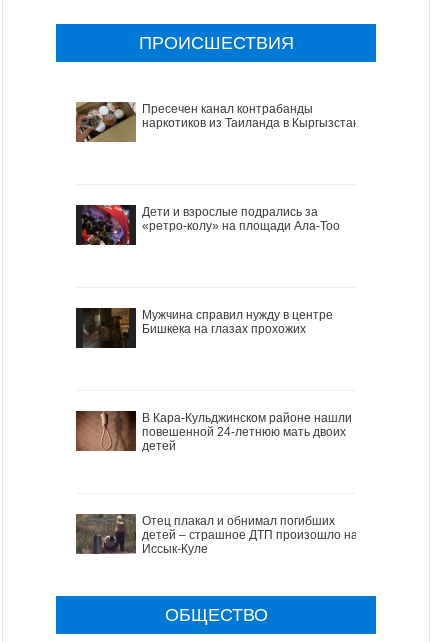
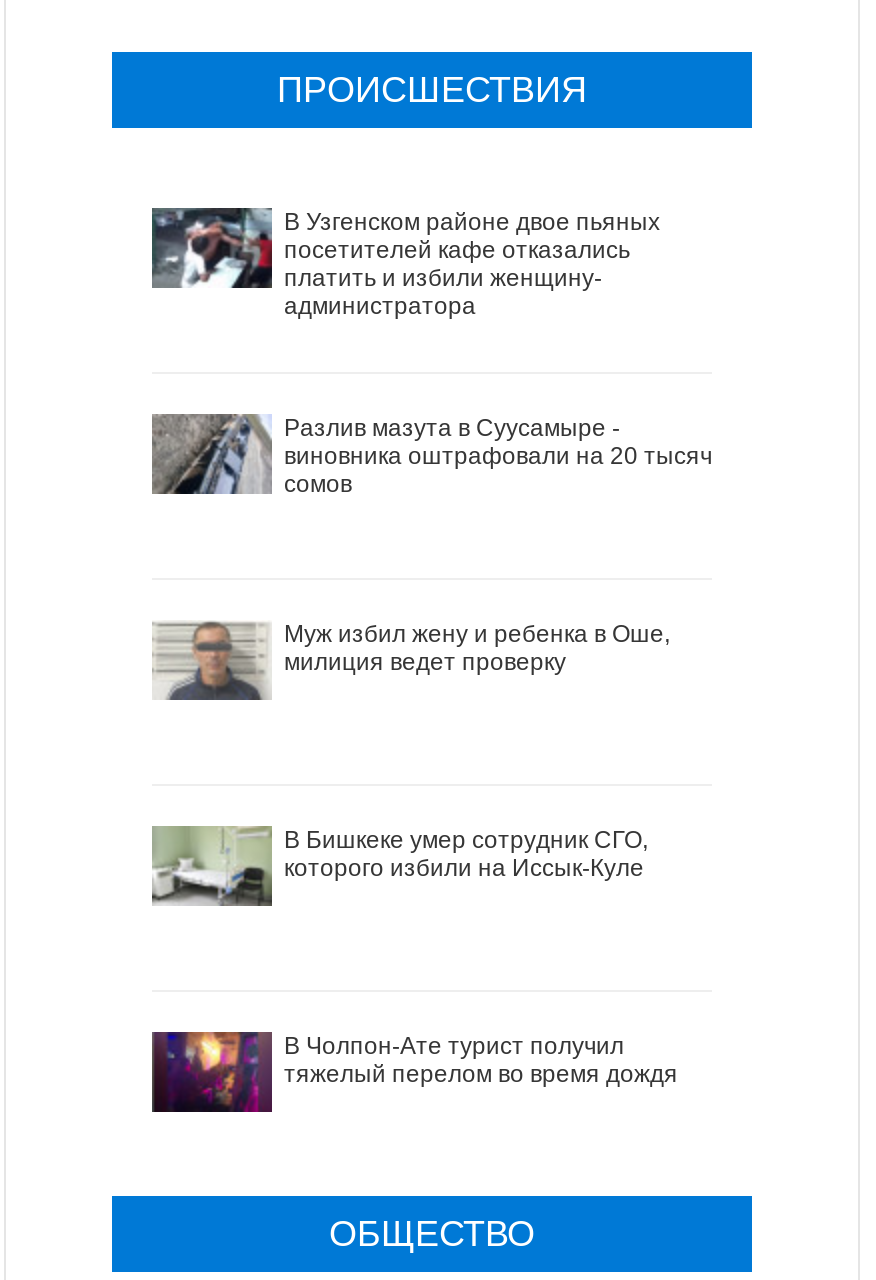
[75,102,360,143] [image] | Пресечен канал контрабанды | наркотиков из Таиланда в Кыргызстан -> [150,208,660,321] [image] | В Узгенском районе двое пьяных | посетителей кафе отказались | платить и избили женщину- | администратора
[76,204,340,246] [image] | Дети и взрослые подрались за | «ретро-колу» на площади Ала-Тоо -> [152,412,712,499] [image] | Разлив мазута в Суусамыре - | виновника оштрафовали на 20 тысяч | сомов
[75,307,333,349] [image] | Мужчина справил нужду в центре | Бишкека на глазах прохожих -> [152,620,670,700] [image] | Муж избил жену и ребенка в Оше, | милиция ведет проверку
[75,411,352,453] [image] | В Кара-Кульджинском районе нашли | повешенной 24-летнюю мать двоих | детей -> [152,826,648,906] [image] | В Бишкеке умер сотрудник СГО, | которого избили на Иссык-Куле
[76,513,358,556] [image] | Отец плакал и обнимал погибших | детей – страшное ДТП произошло на | Иссык-Куле -> [154,1030,678,1114] [image] | В Чолпон-Ате турист получил | тяжелый перелом во время дождя

